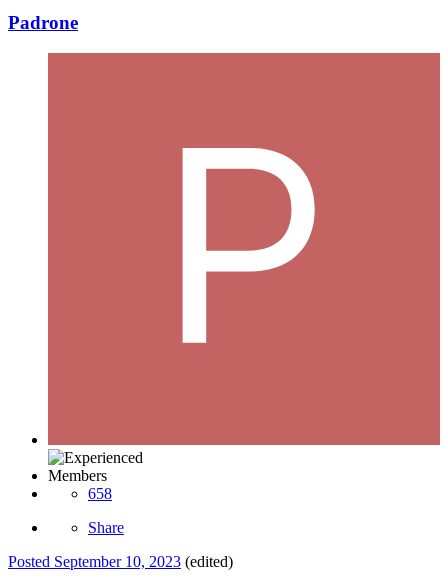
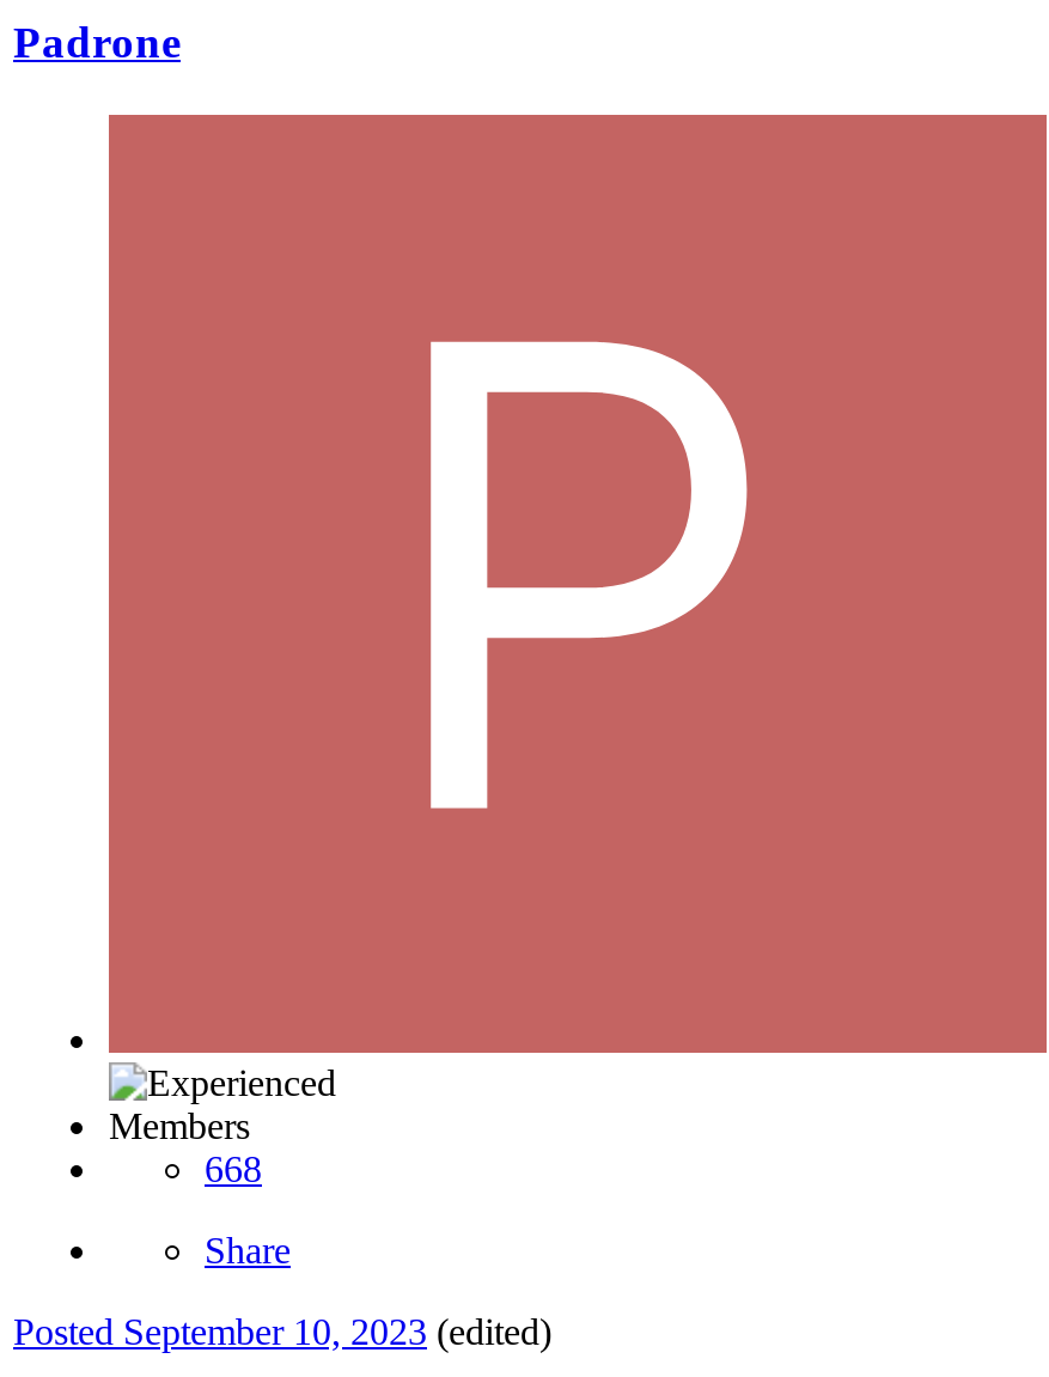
[88,485,112,502] 658 -> [205,1149,262,1189] 668

